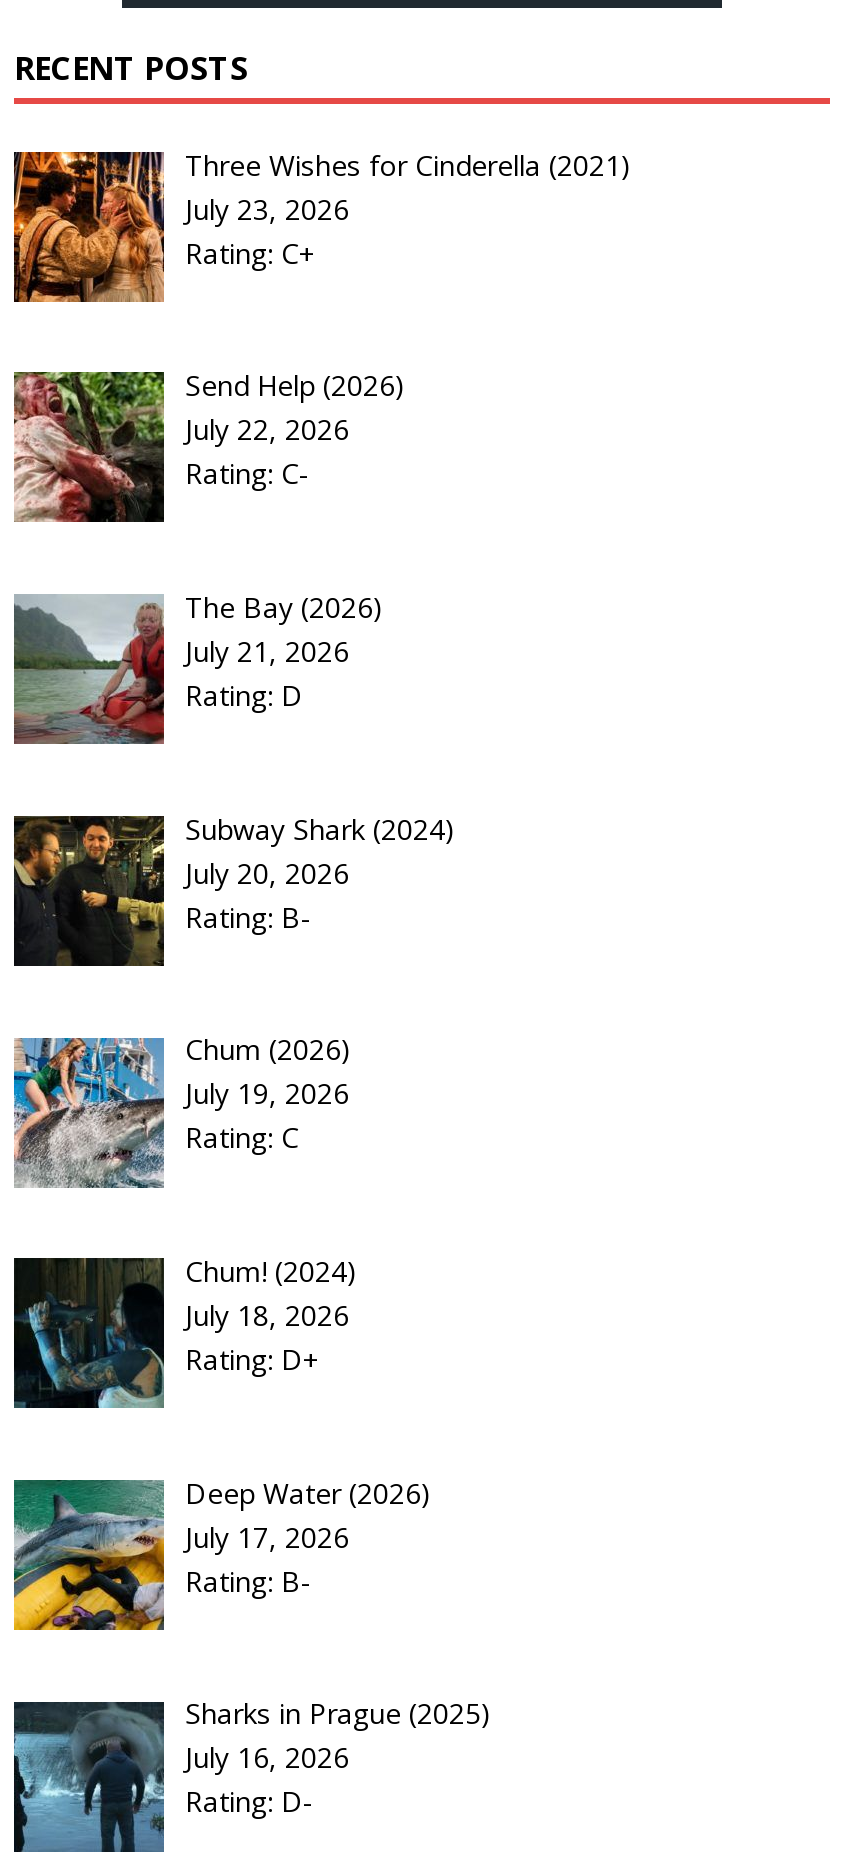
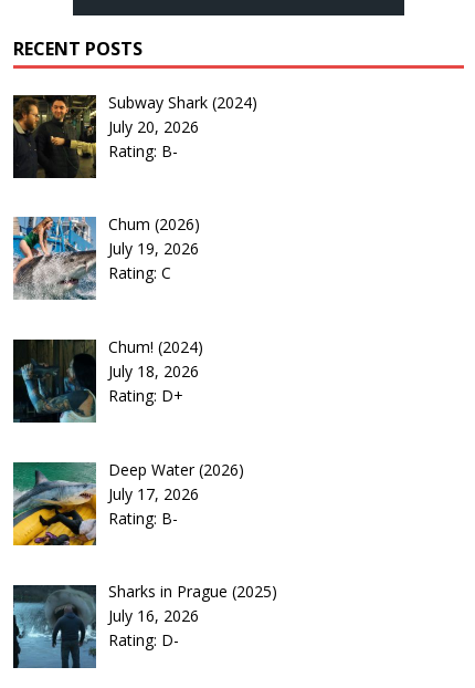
[12,145,631,304] [image] | Three Wishes for Cinderella (2021) | July 23, 2026 | Rating: C+ -> none
[12,367,405,524] [image] | Send Help (2026) | July 22, 2026 | Rating: C- -> none
[12,588,383,746] [image] | The Bay (2026) | July 21, 2026 | Rating: D -> none

